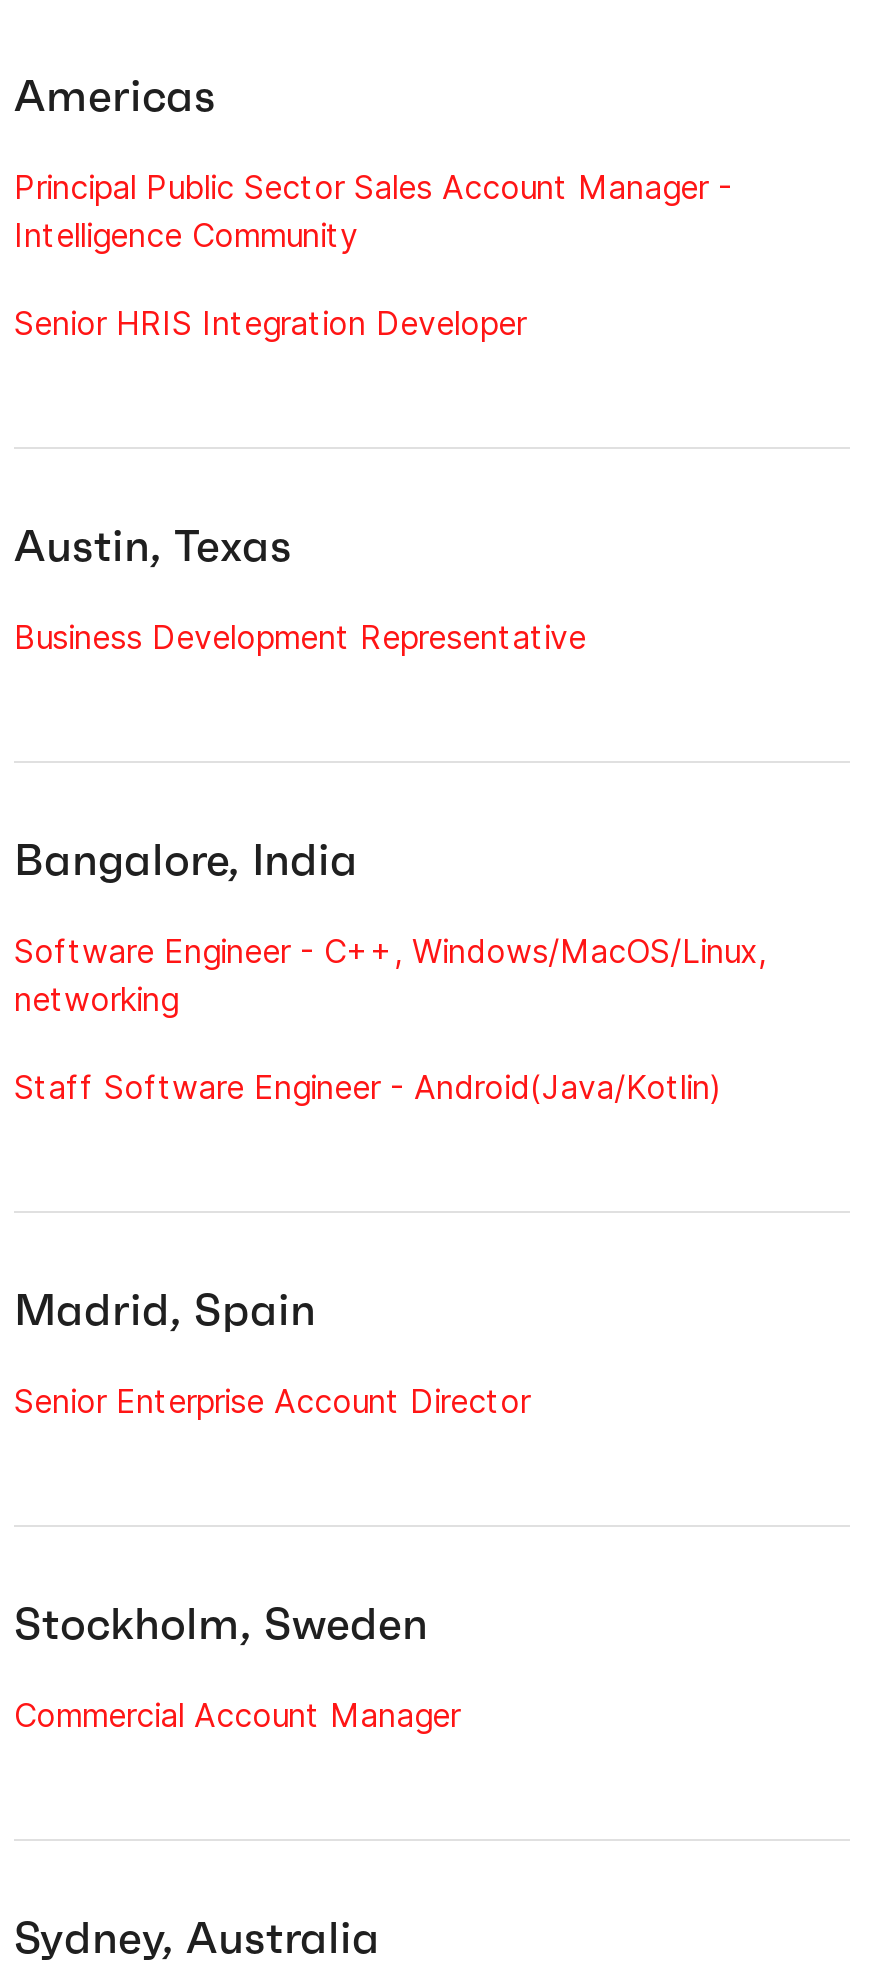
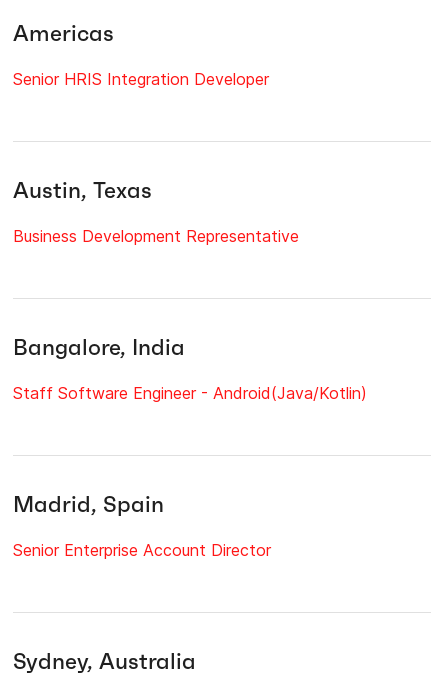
[14,167,732,255] Principal Public Sector Sales Account Manager - | Intelligence Community -> none
[14,931,766,1019] Software Engineer - C++, Windows/MacOS/Linux, | networking -> none
[14,1597,460,1735] Stockholm, Sweden | Commercial Account Manager -> none

